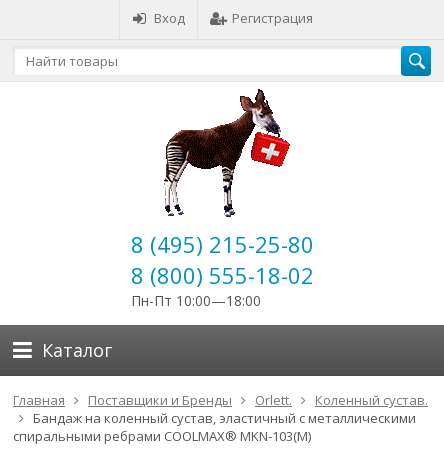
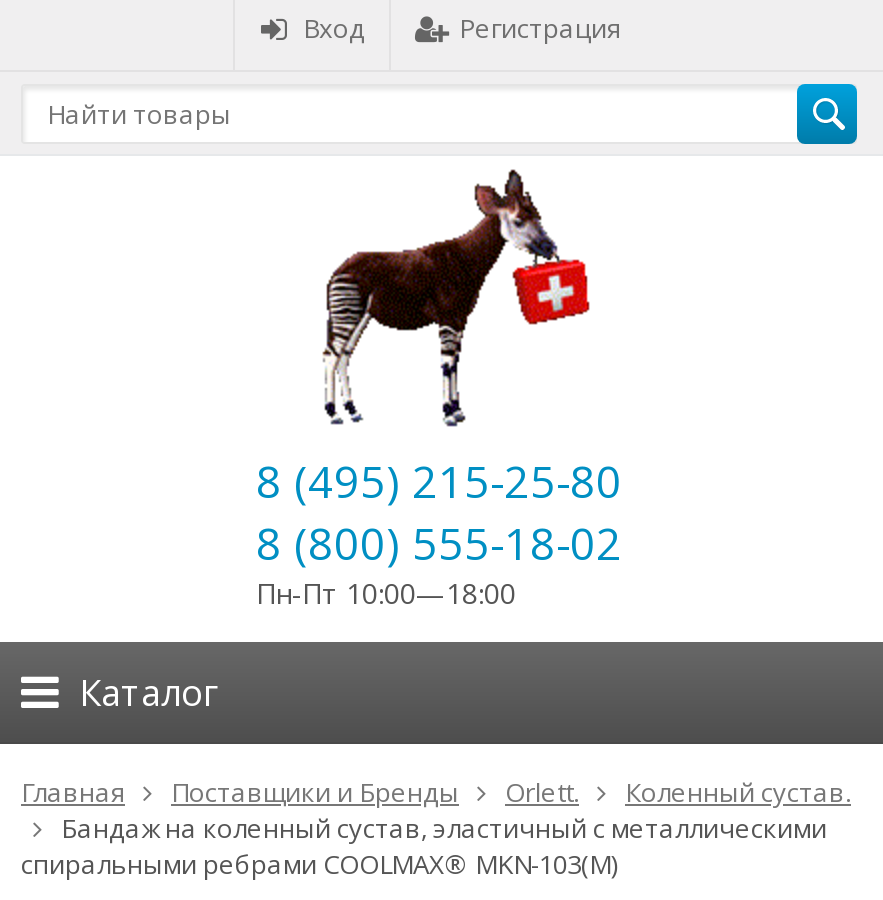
[250,131,297,168] [image] -> [497,256,591,326] [image]

